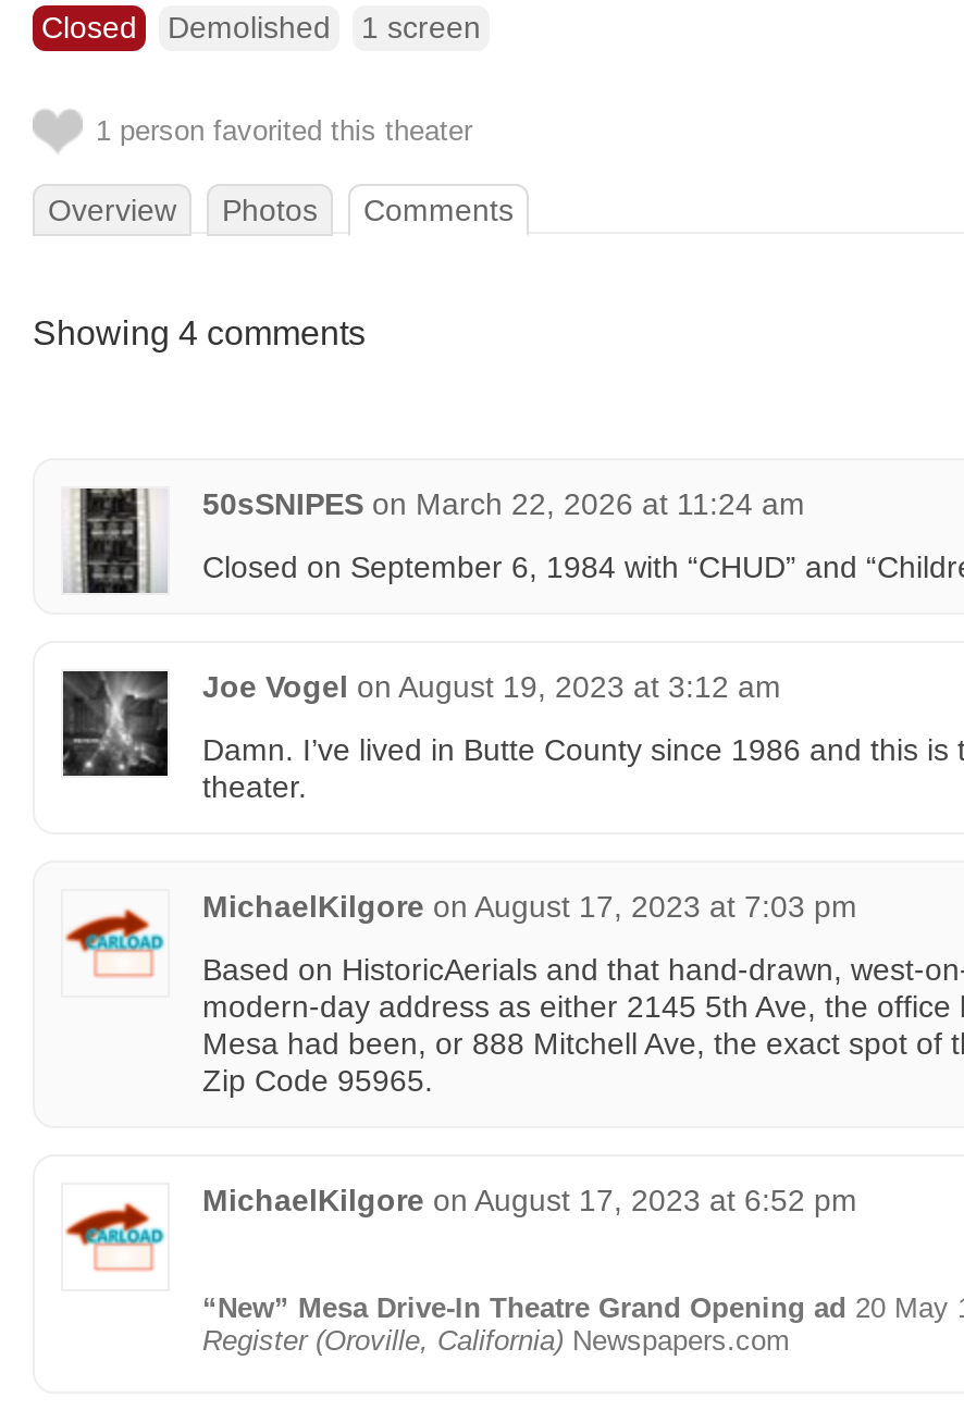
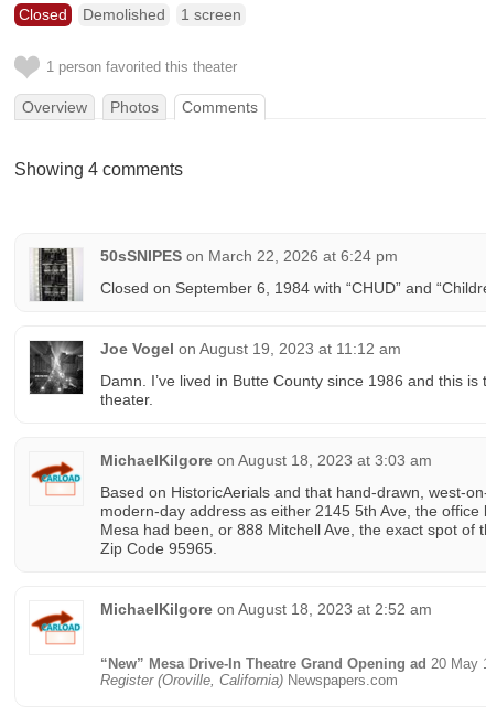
[202,486,805,521] 50sSNIPES on March 22, 2026 at 11:24 am -> [100,247,398,265] 50sSNIPES on March 22, 2026 at 6:24 pm
[202,669,781,704] Joe Vogel on August 19, 2023 at 3:12 am -> [100,340,401,357] Joe Vogel on August 19, 2023 at 11:12 am
[202,889,857,924] MichaelKilgore on August 17, 2023 at 7:03 pm -> [100,451,432,469] MichaelKilgore on August 18, 2023 at 3:03 am
[202,1183,857,1217] MichaelKilgore on August 17, 2023 at 6:52 pm -> [100,600,432,618] MichaelKilgore on August 18, 2023 at 2:52 am

